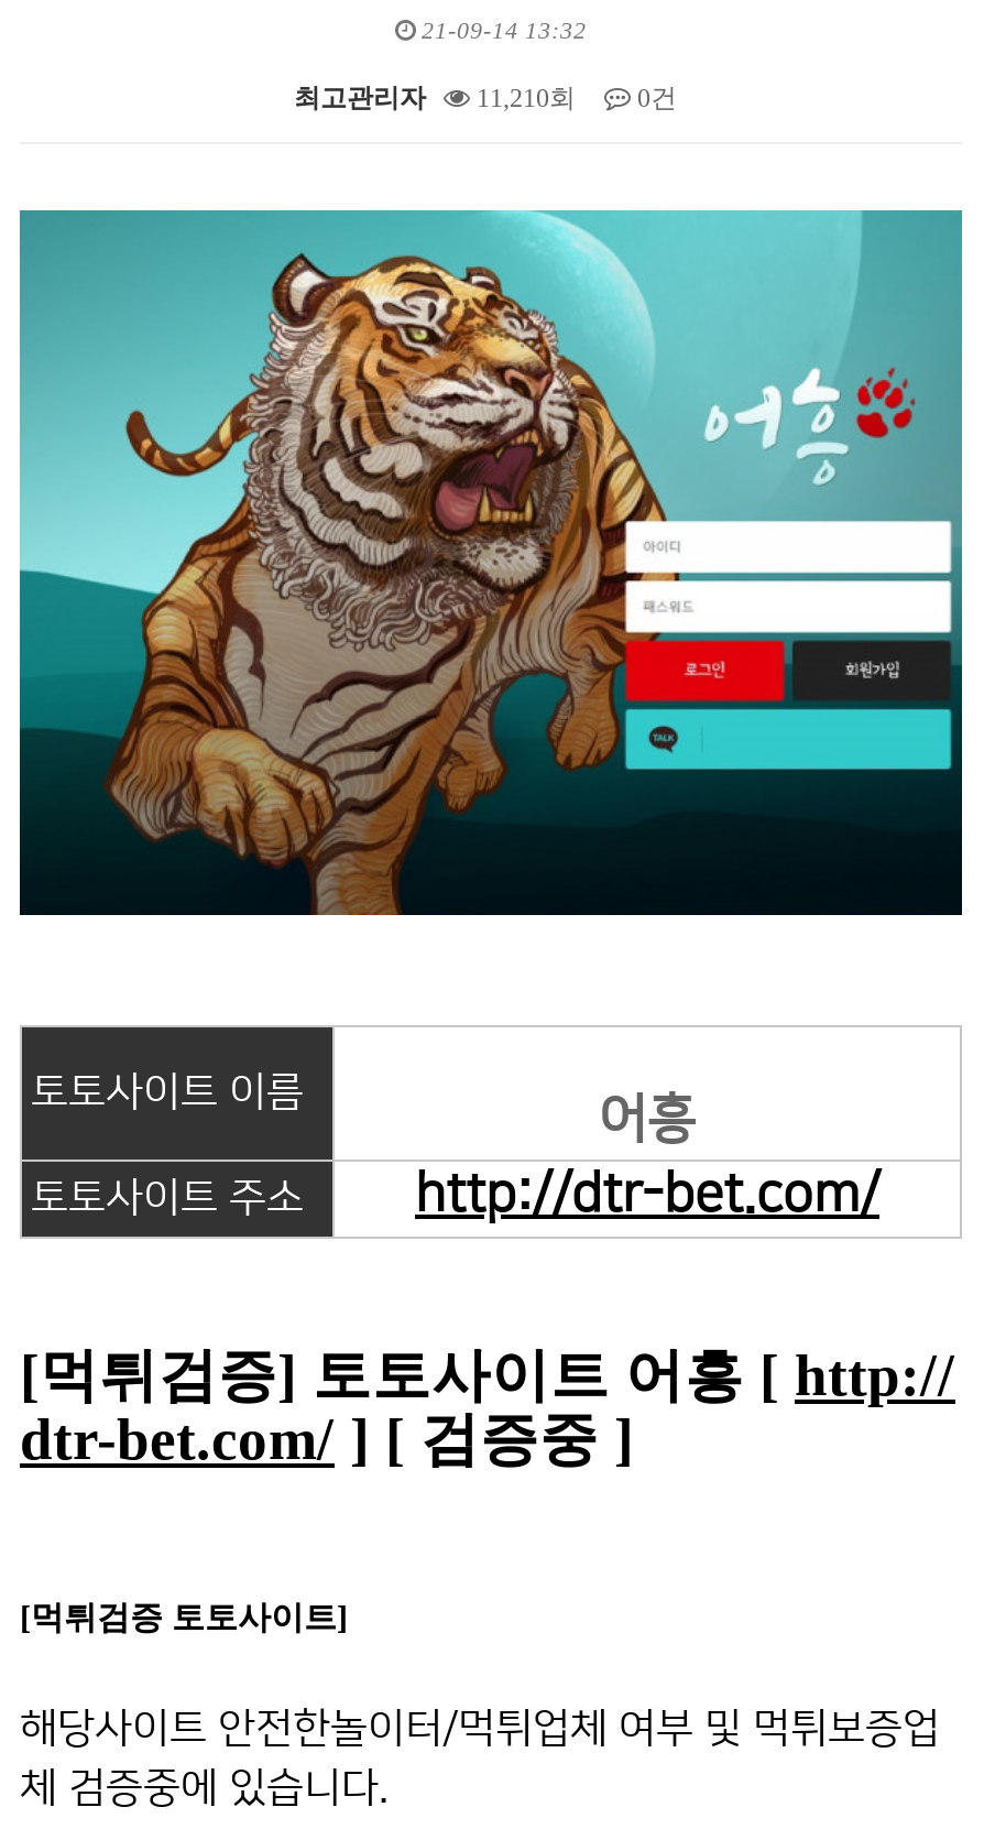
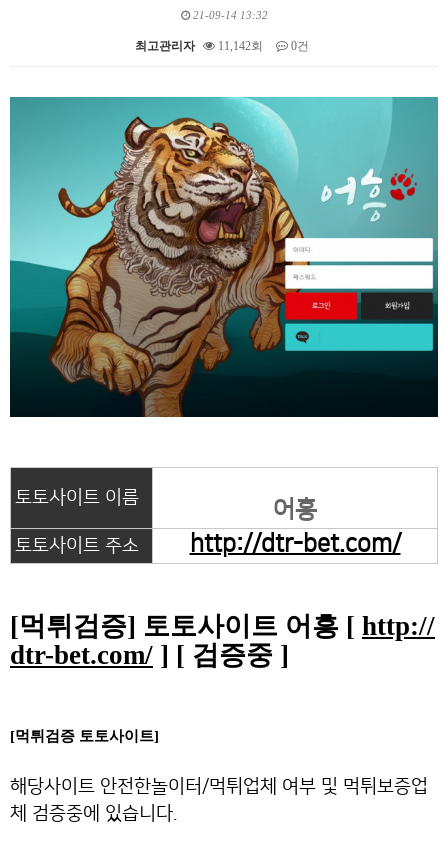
[294,83,677,113] 최고관리자 11,210회 0건 -> [134,39,308,53] 최고관리자 11,142회 0건

